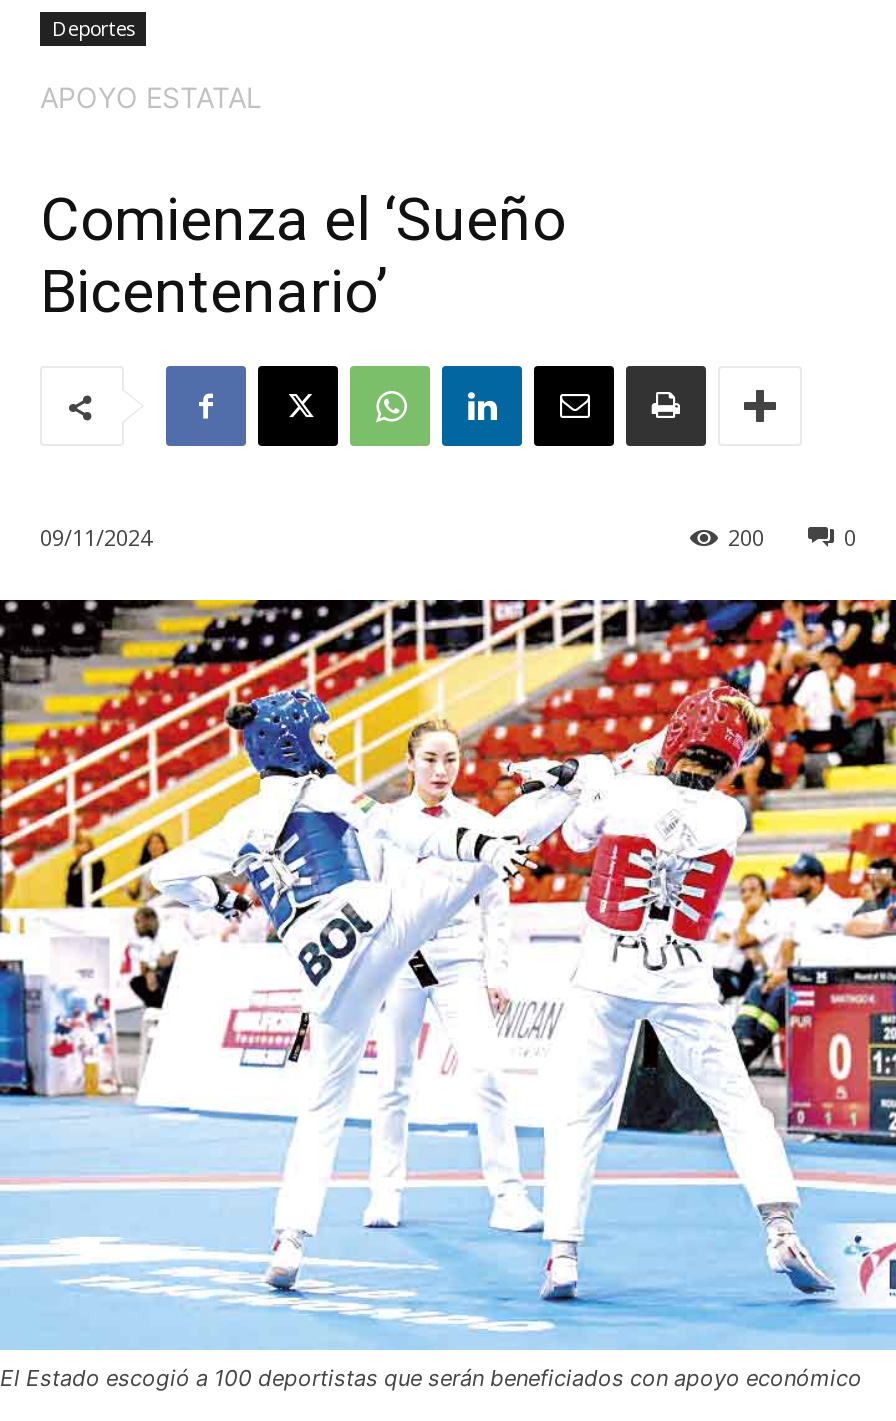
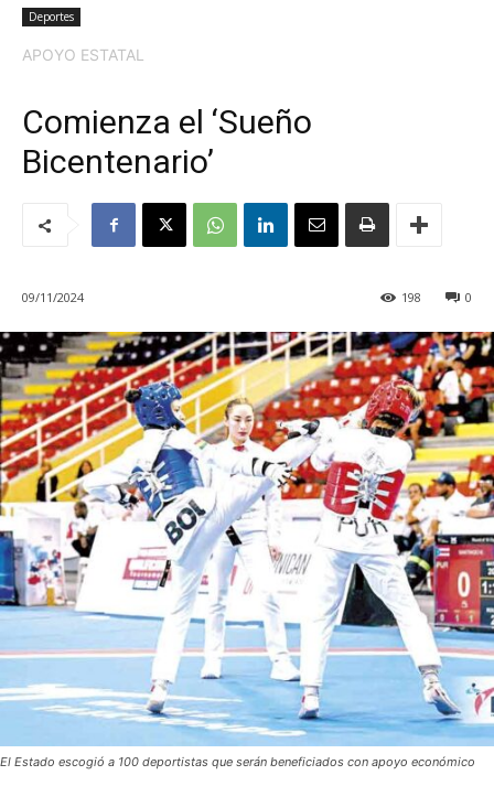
[728,522,764,552] 200 -> [401,289,421,305] 198

